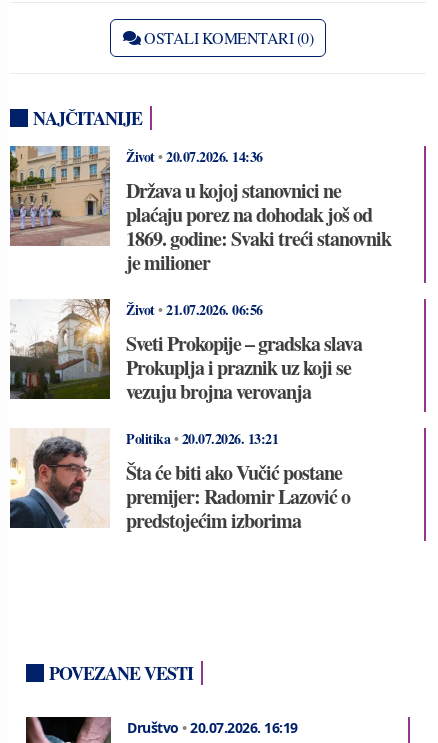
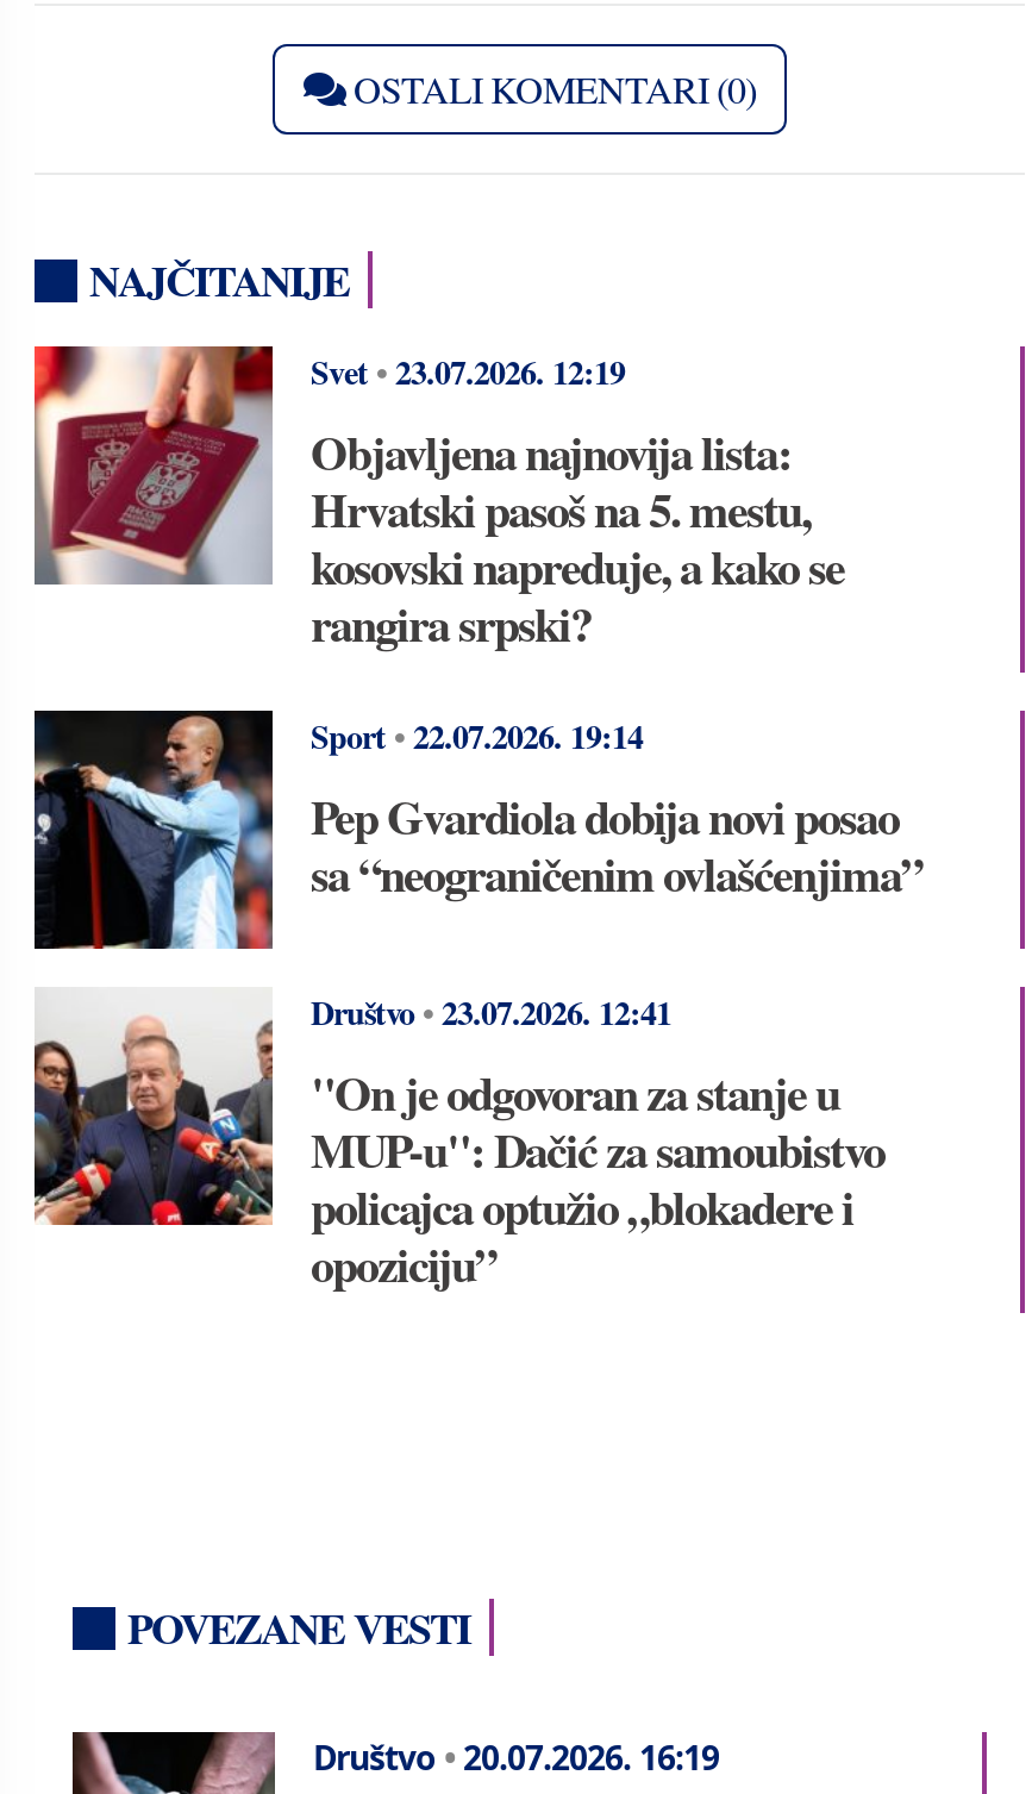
[9,145,391,277] [image] | Život •20.07.2026. 14:36 | Država u kojoj stanovnici ne | plaćaju porez na dohodak još od | 1869. godine: Svaki treći stanovnik | je milioner -> [32,344,844,659] [image] | Svet •23.07.2026. 12:19 | Objavljena najnovija lista: | Hrvatski pasoš na 5. mestu, | kosovski napreduje, a kako se | rangira srpski?
[9,298,362,406] [image] | Život • 21.07.2026. 06:56 | Sveti Prokopije – gradska slava | Prokuplja i praznik uz koji se | vezuju brojna verovanja -> [32,708,922,951] [image] | Sport •22.07.2026. 19:14 | Pep Gvardiola dobija novi posao | sa “neograničenim ovlašćenjima”
[9,425,350,535] [image] | Politika • 20.07.2026. 13:21 | Šta će biti ako Vučić postane | premijer: Radomir Lazović o | predstojećim izborima -> [32,987,884,1299] [image] | Društvo •23.07.2026. 12:41 | "On je odgovoran za stanje u | MUP-u": Dačić za samoubistvo | policajca optužio „blokadere i | opoziciju”

